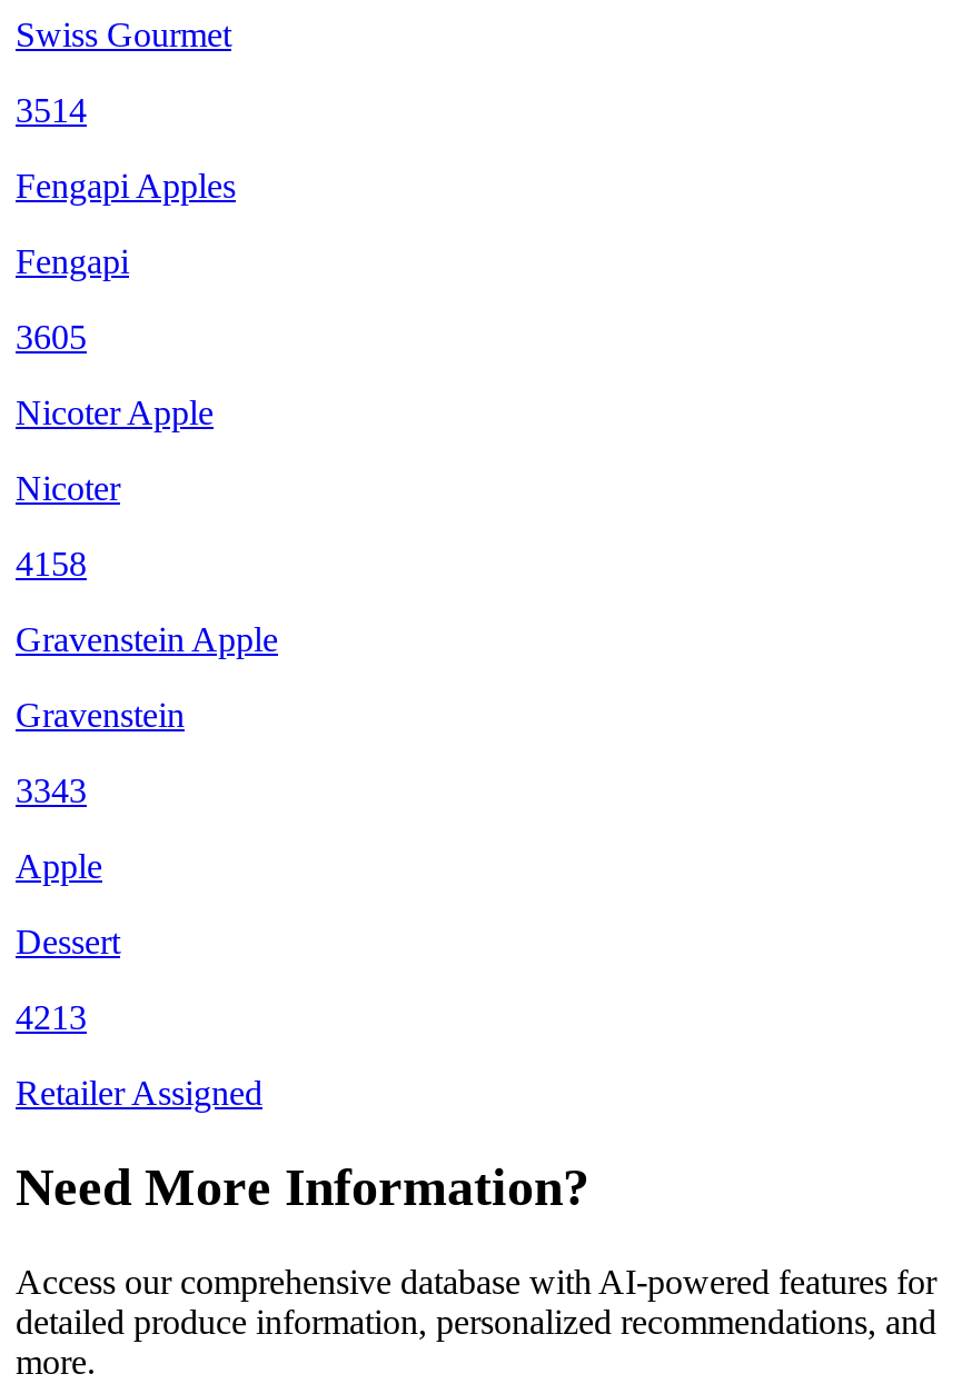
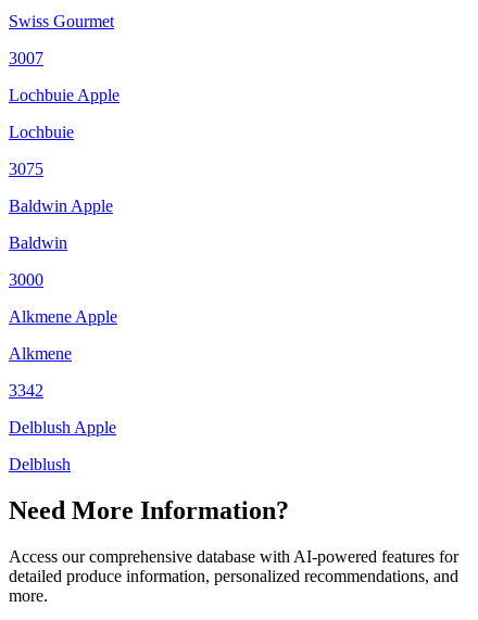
[16,91,278,1111] 3514 | Fengapi Apples | Fengapi | 3605 | Nicoter Apple | Nicoter | 4158 | Gravenstein Apple | Gravenstein | 3343 | Apple | Dessert | 4213 | Retailer Assigned -> [9,49,119,473] 3007 | Lochbuie Apple | Lochbuie | 3075 | Baldwin Apple | Baldwin | 3000 | Alkmene Apple | Alkmene | 3342 | Delblush Apple | Delblush

